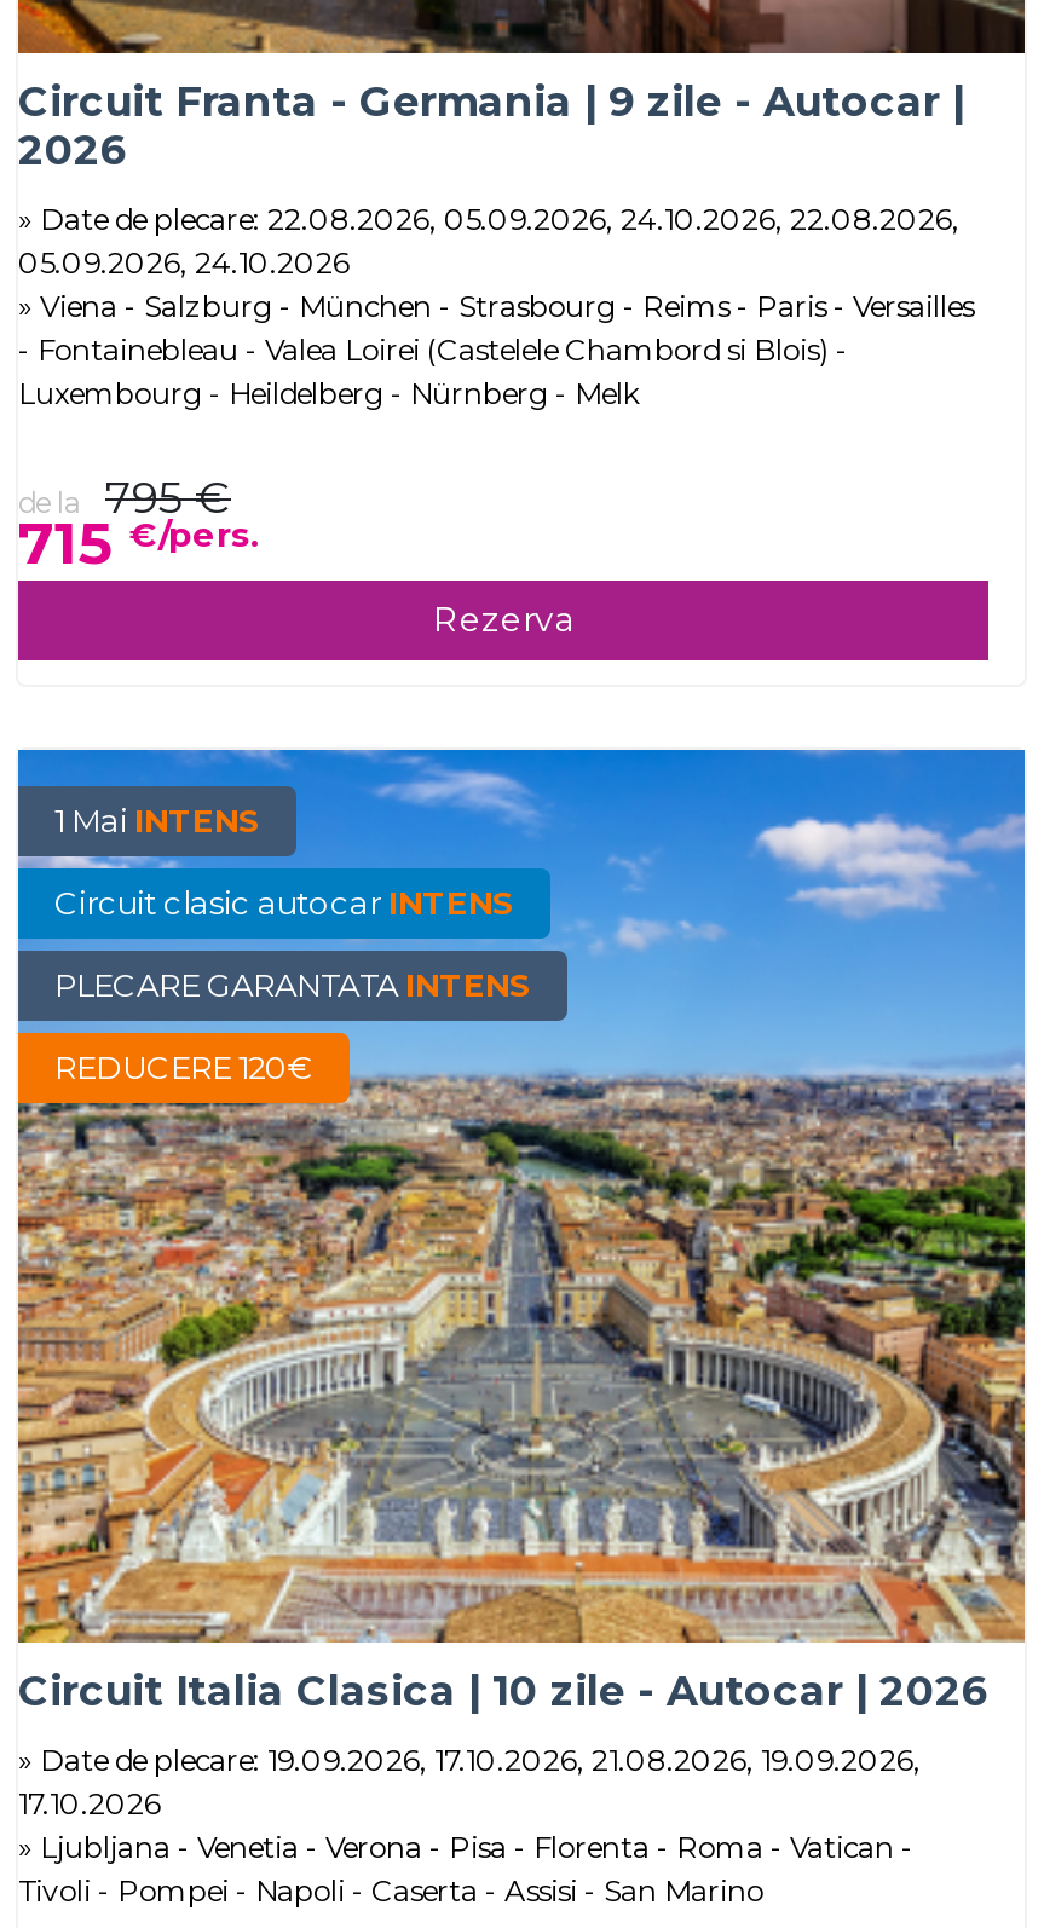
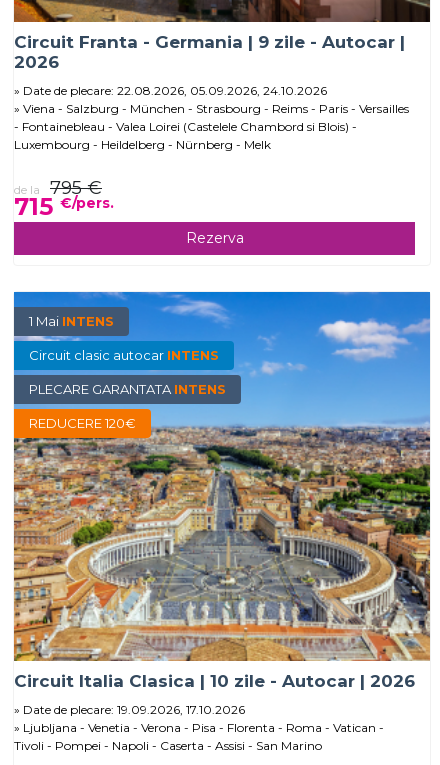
[18,201,959,280] Date de plecare: 22.08.2026, 05.09.2026, 24.10.2026, 22.08.2026, | 05.09.2026, 24.10.2026 -> [23,83,327,98] Date de plecare: 22.08.2026, 05.09.2026, 24.10.2026
[18,1741,921,1821] Date de plecare: 19.09.2026, 17.10.2026, 21.08.2026, 19.09.2026, | 17.10.2026 -> [23,702,245,717] Date de plecare: 19.09.2026, 17.10.2026

